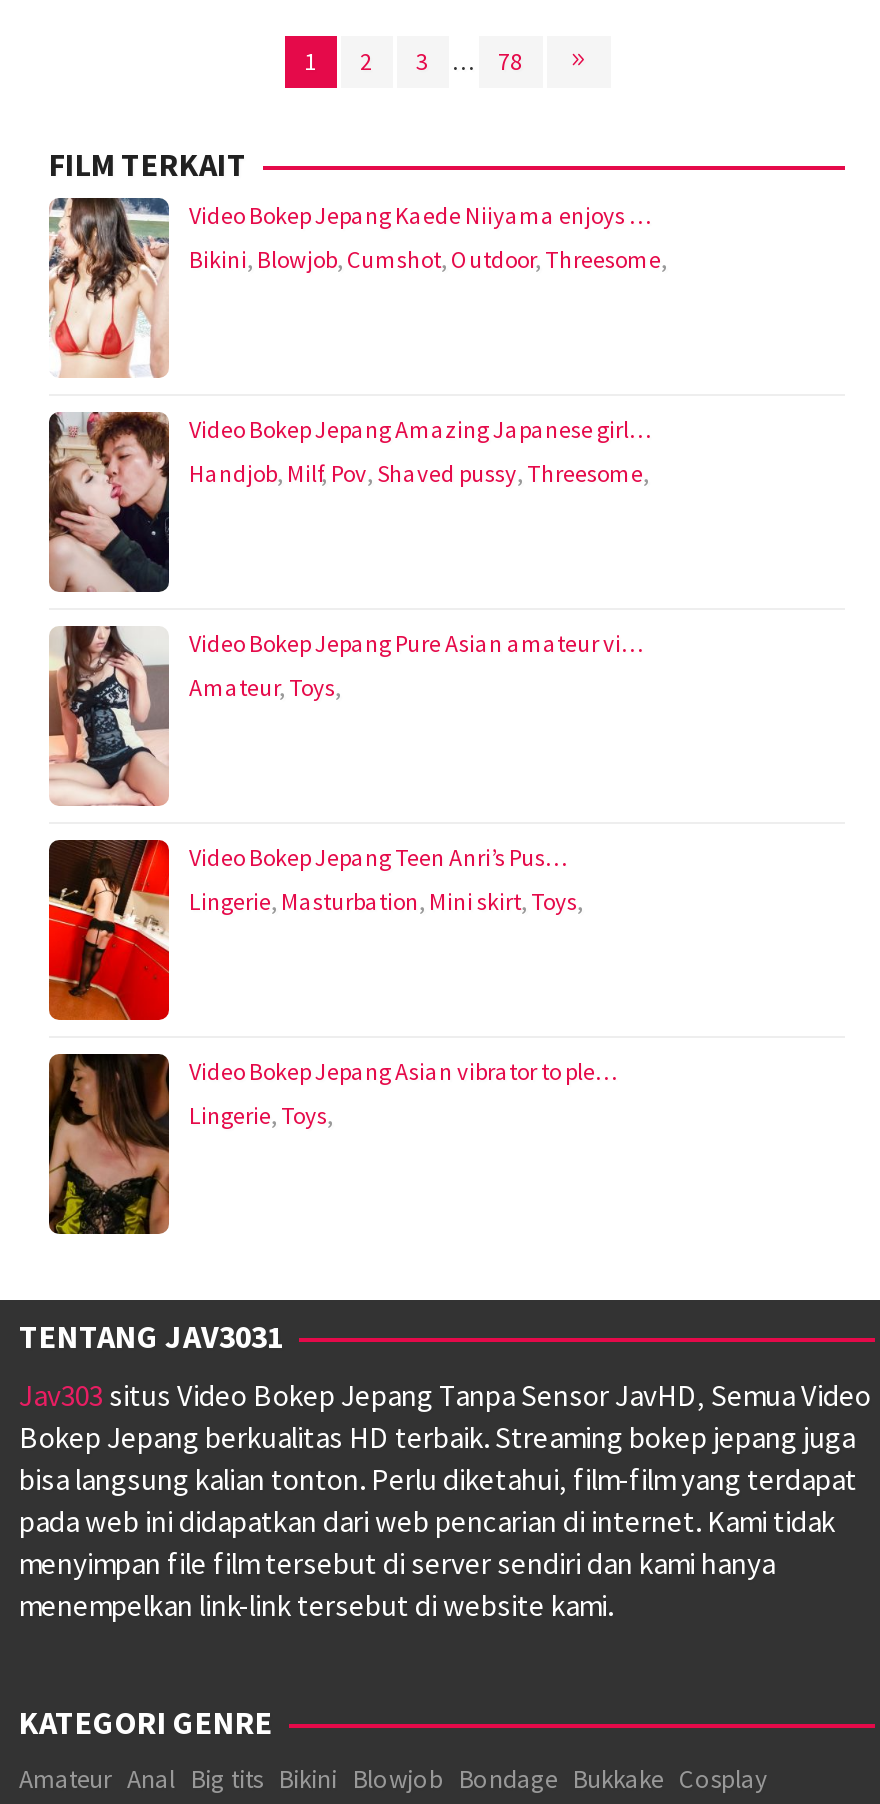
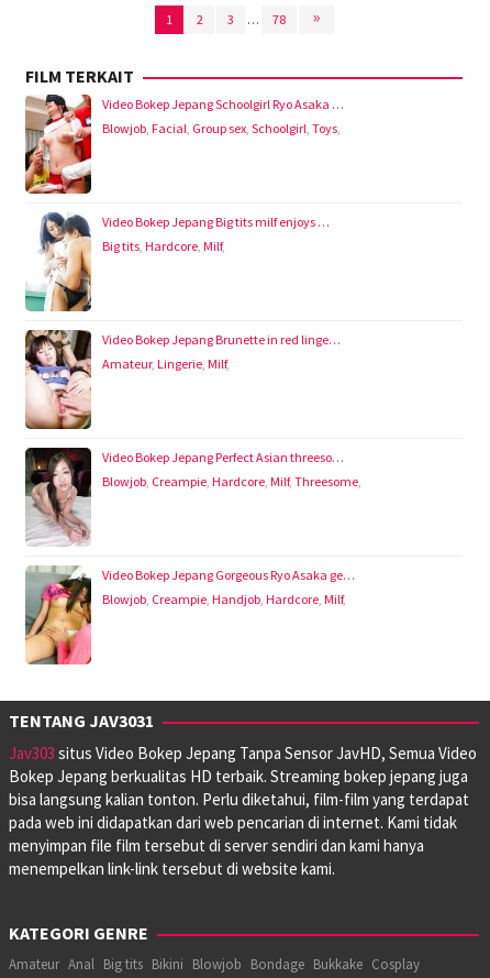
[49,196,651,378] [image] | Video Bokep Jepang Kaede Niiyama enjoys … -> [24,94,344,195] [image] | Video Bokep Jepang Schoolgirl Ryo Asaka …
[189,244,667,274] Bikini, Blowjob, Cumshot, Outdoor, Threesome, -> [102,120,341,136] Blowjob, Facial, Group sex, Schoolgirl, Toys,
[47,410,651,594] [image] | Video Bokep Jepang Amazing Japanese girl… -> [24,212,330,312] [image] | Video Bokep Jepang Big tits milf enjoys …
[189,458,649,488] Handjob, Milf, Pov, Shaved pussy, Threesome, -> [102,238,225,254] Big tits, Hardcore, Milf,
[47,624,643,806] [image] | Video Bokep Jepang Pure Asian amateur vi… -> [24,329,341,430] [image] | Video Bokep Jepang Brunette in red linge…
[189,672,341,702] Amateur, Toys, -> [102,355,230,372] Amateur, Lingerie, Milf,
[47,838,567,1022] [image] | Video Bokep Jepang Teen Anri’s Pus… -> [24,447,344,547] [image] | Video Bokep Jepang Perfect Asian threeso…
[189,886,583,916] Lingerie, Masturbation, Mini skirt, Toys, -> [102,473,361,489] Blowjob, Creampie, Hardcore, Milf, Threesome,
[47,1052,617,1236] [image] | Video Bokep Jepang Asian vibrator to ple… -> [24,565,355,666] [image] | Video Bokep Jepang Gorgeous Ryo Asaka ge…
[189,1100,333,1130] Lingerie, Toys, -> [102,591,346,607] Blowjob, Creampie, Handjob, Hardcore, Milf,

